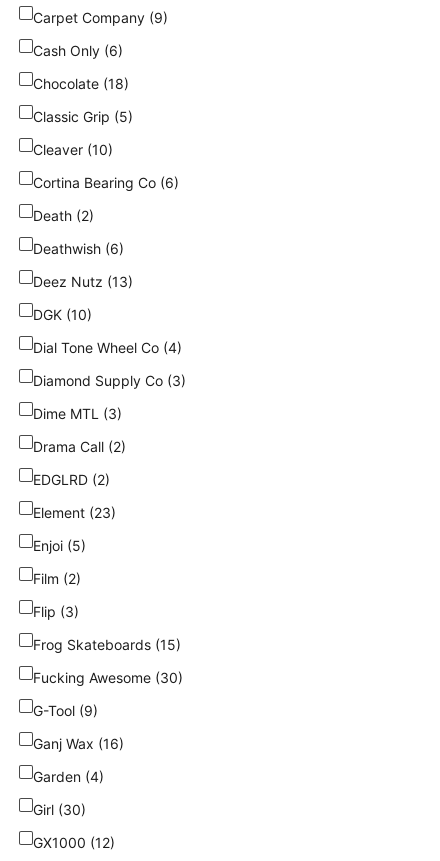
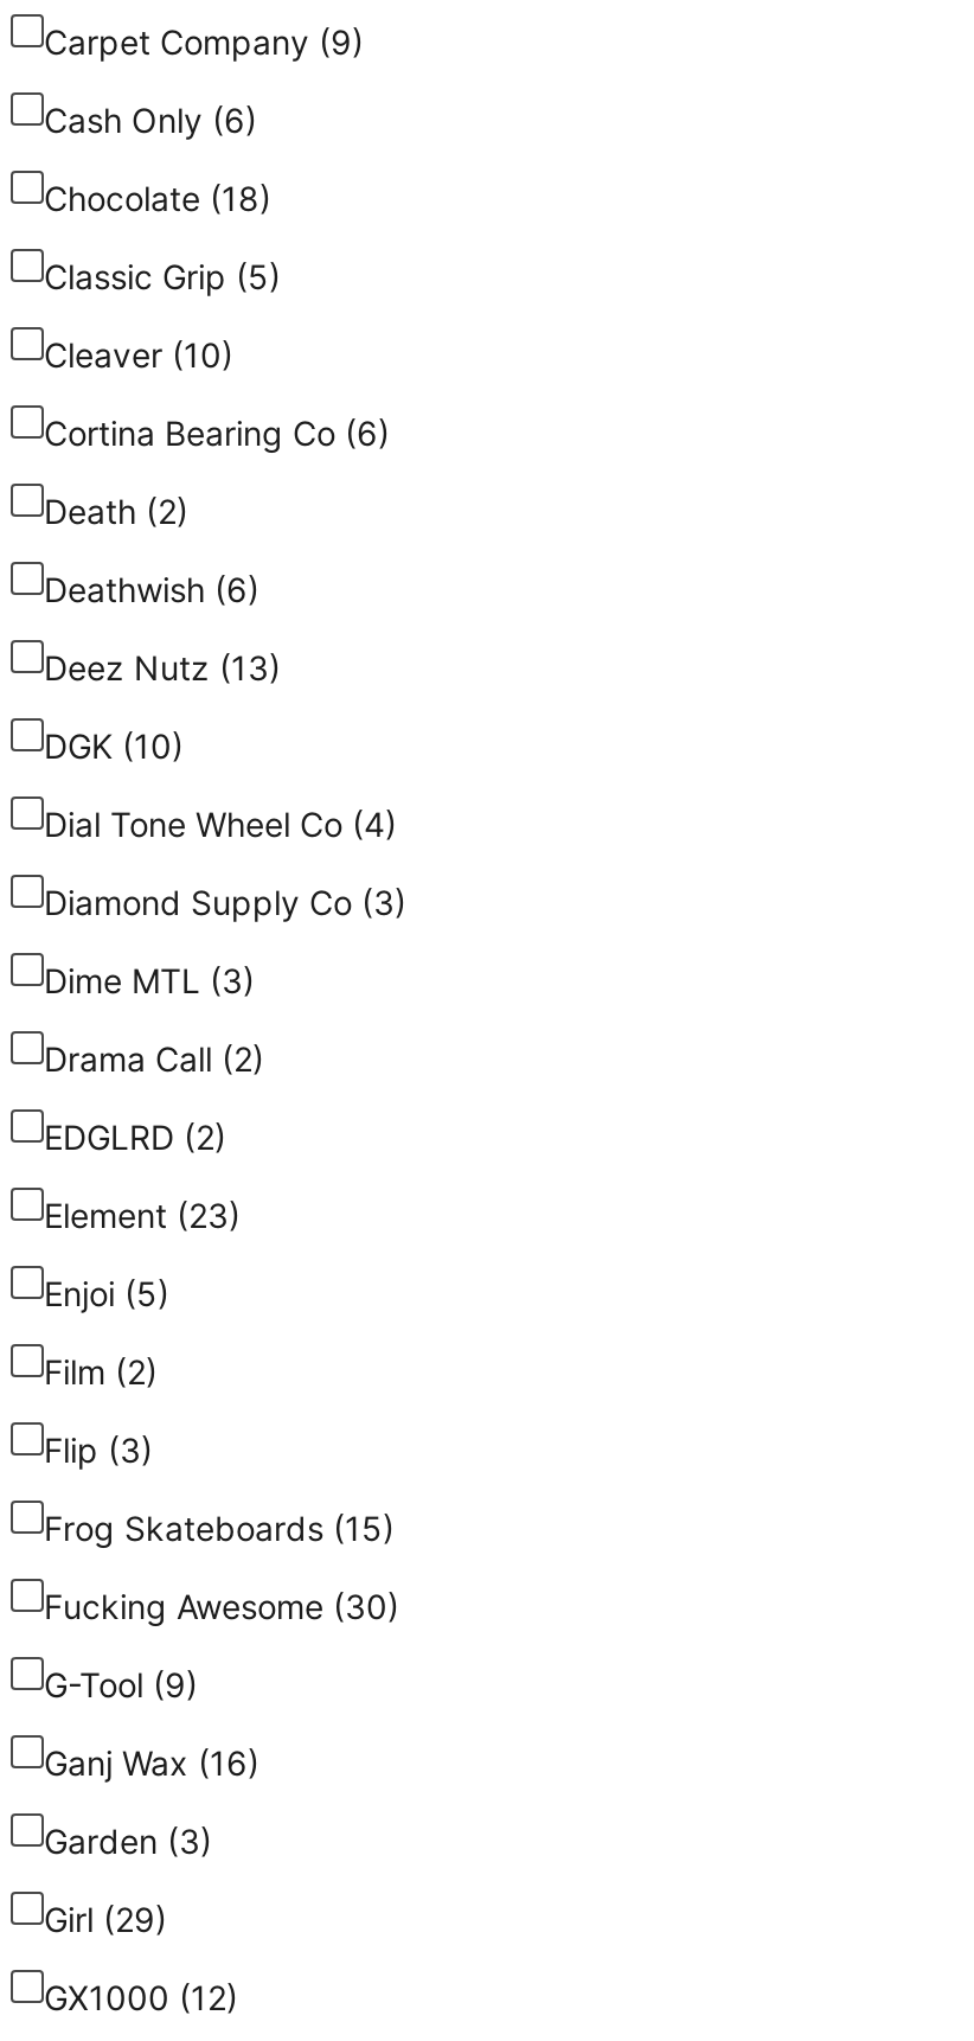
[33,768,104,785] Garden (4) -> [44,1821,212,1861] Garden (3)
[33,801,86,818] Girl (30) -> [44,1899,167,1939] Girl (29)

